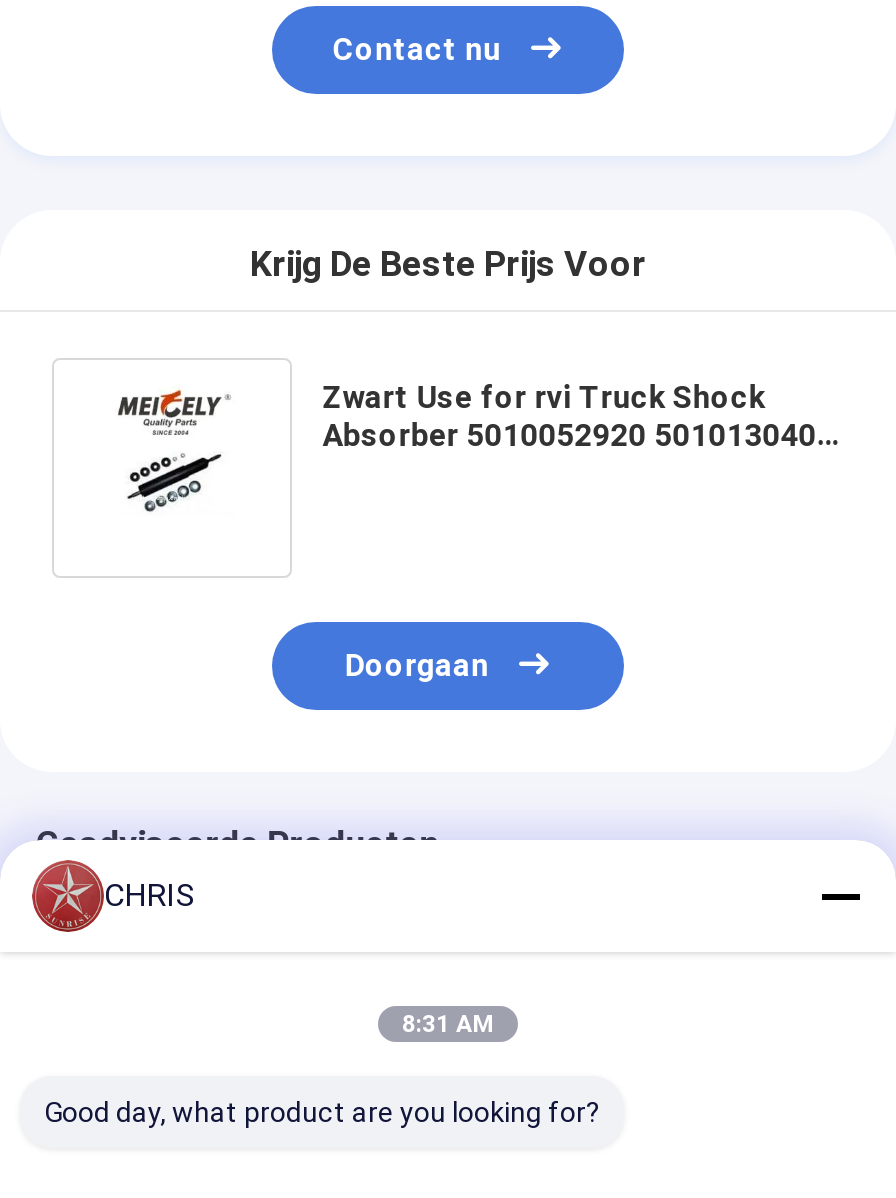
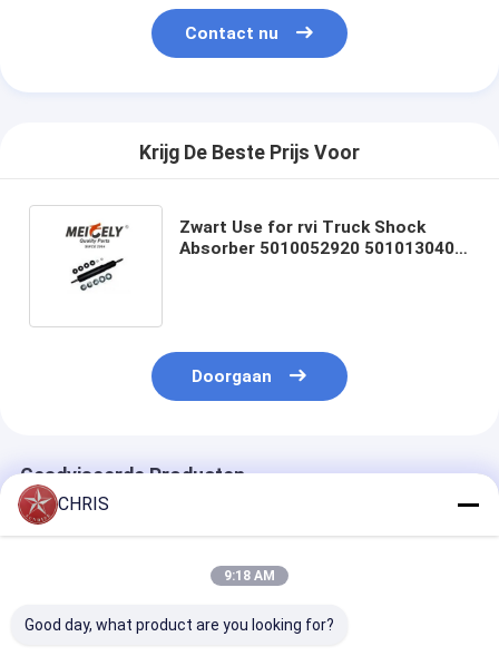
[402,1010,494,1038] 8:31 AM -> [224,568,275,584] 9:18 AM

